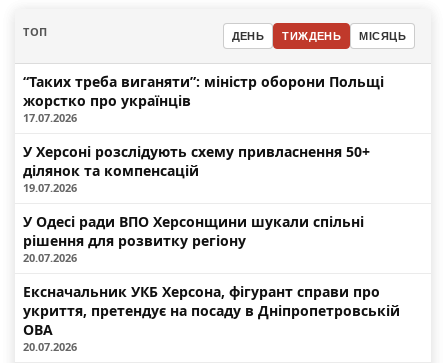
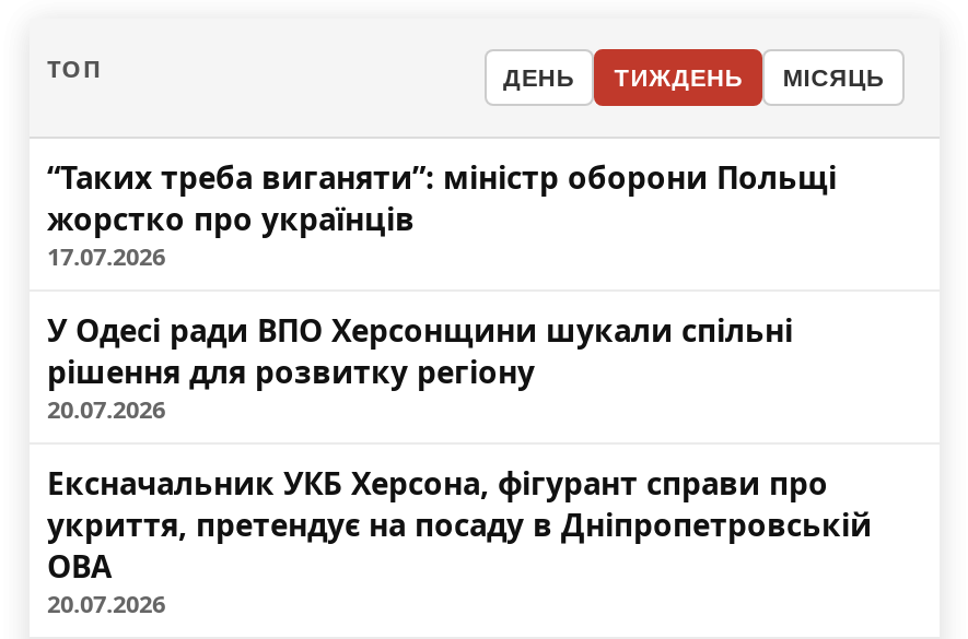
[23,142,370,195] У Херсоні розслідують схему привласнення 50+ | ділянок та компенсацій | 19.07.2026 -> none

